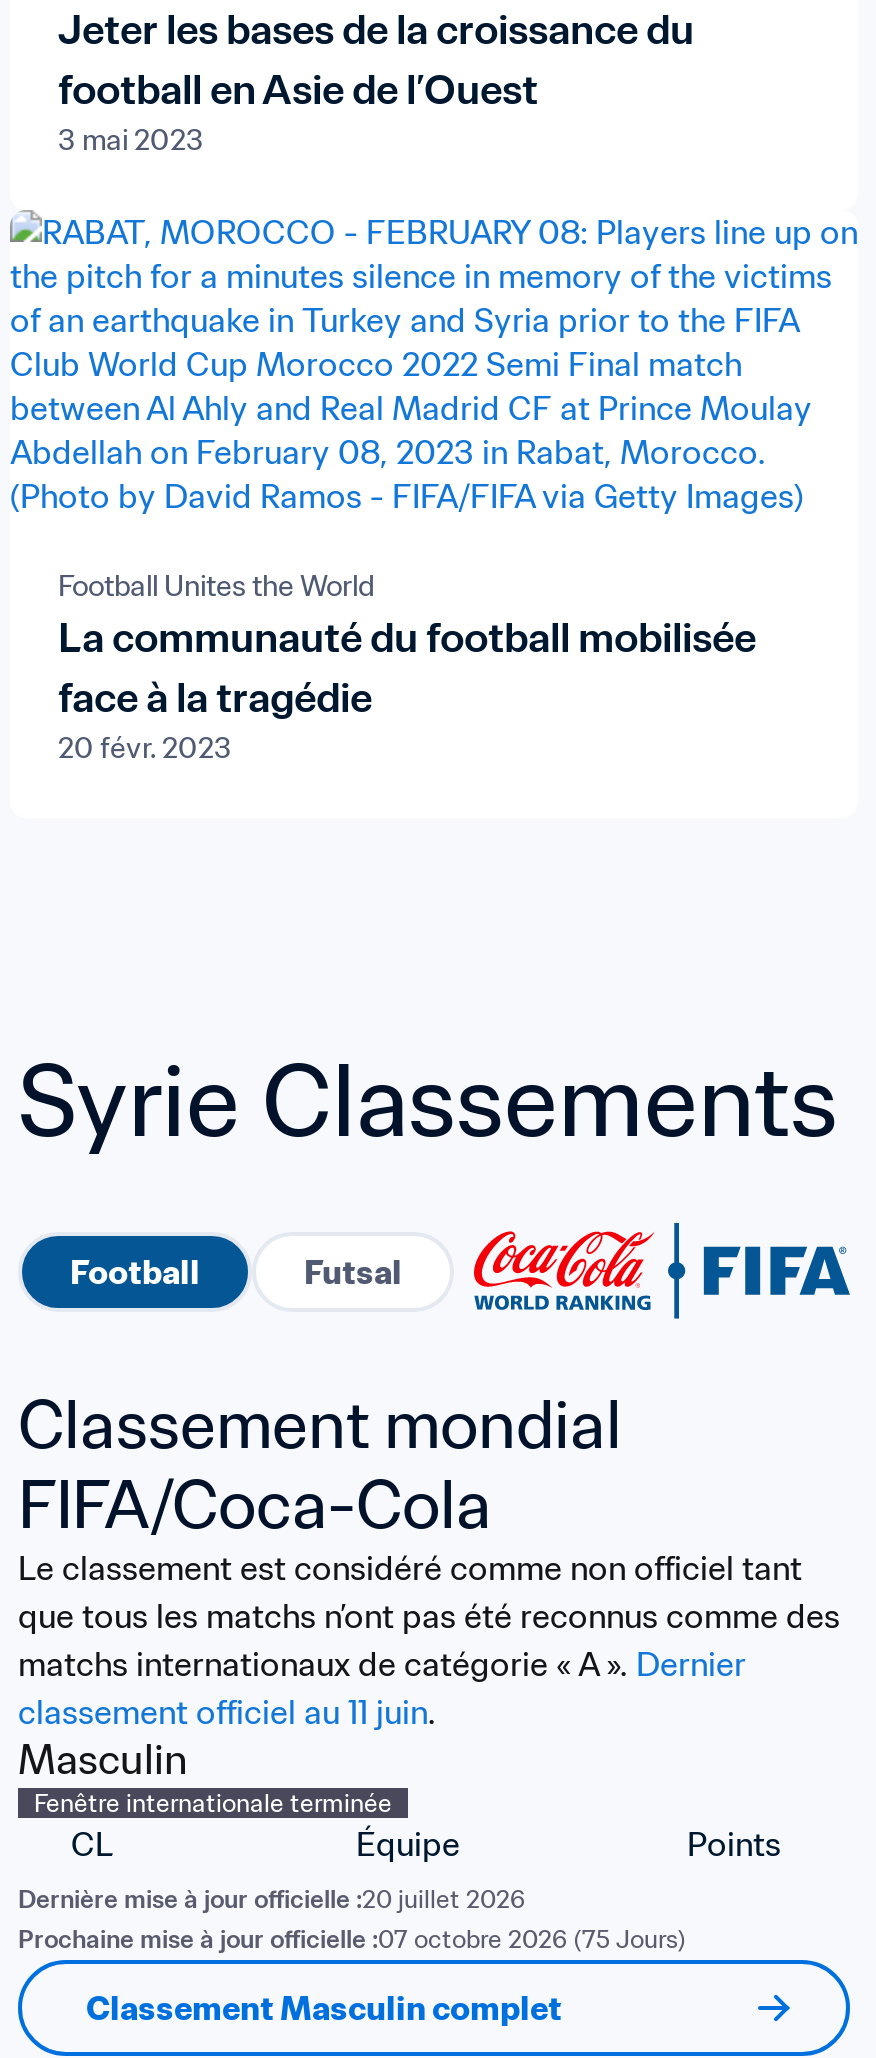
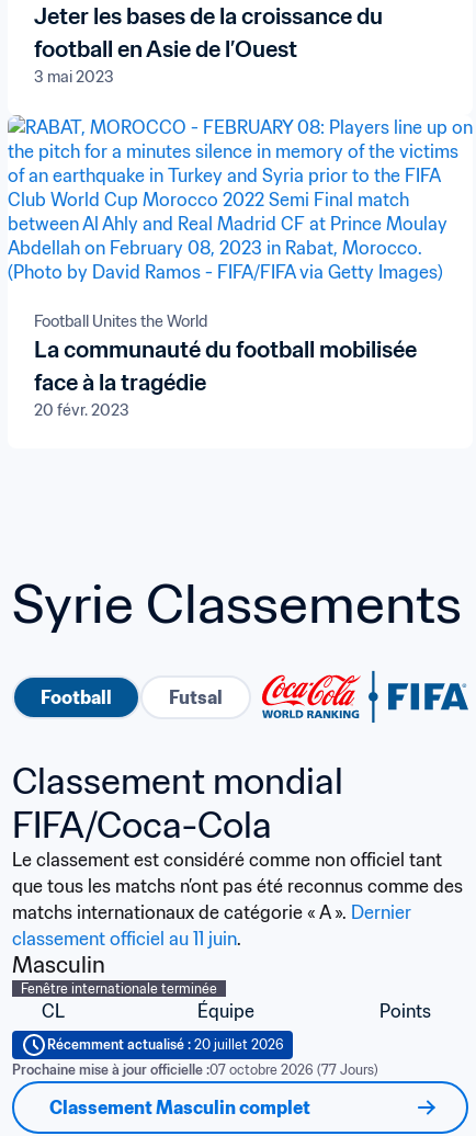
[18,1884,686,1954] Dernière mise à jour officielle : 20 juillet 2026 | Prochaine mise à jour officielle : 07 octobre 2026 (75 Jours) -> [12,1036,378,1078] Récemment actualisé : 20 juillet 2026 | Prochaine mise à jour officielle : 07 octobre 2026 (77 Jours)

